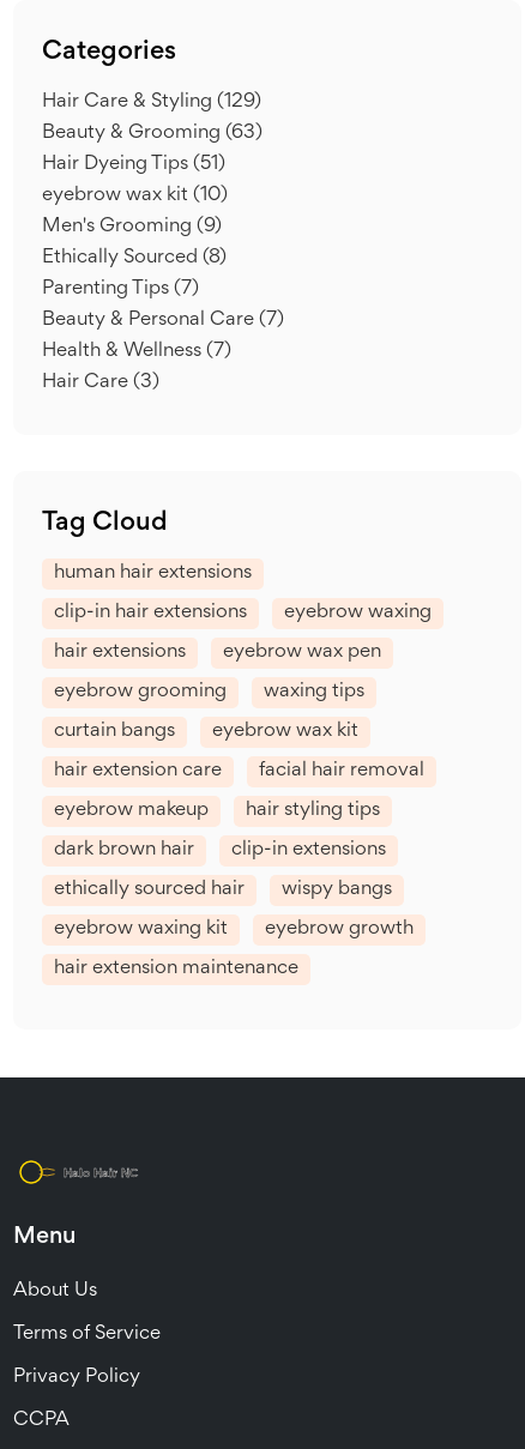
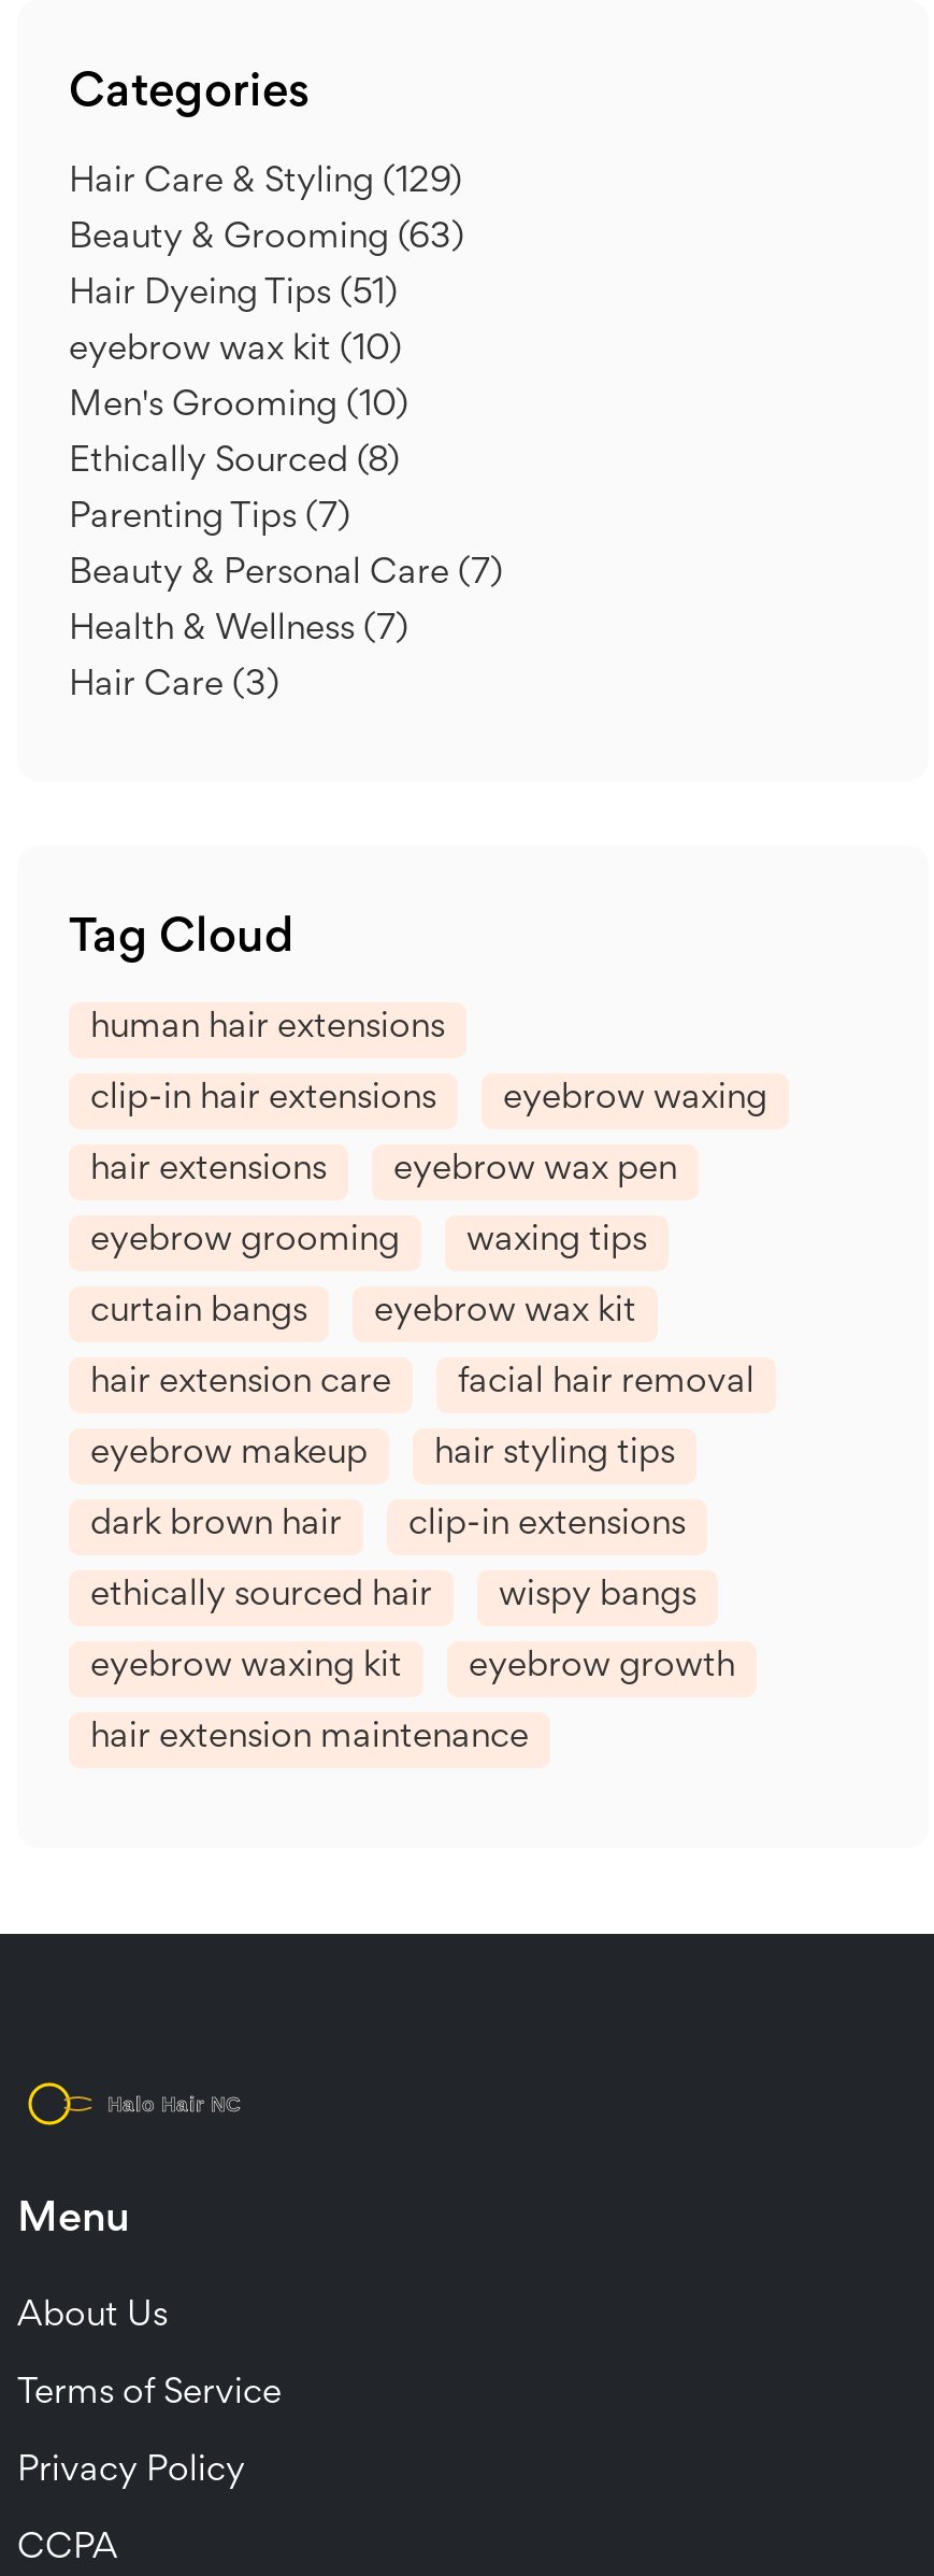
[42,218,222,236] Men's Grooming (9) -> [69,390,408,423] Men's Grooming (10)

